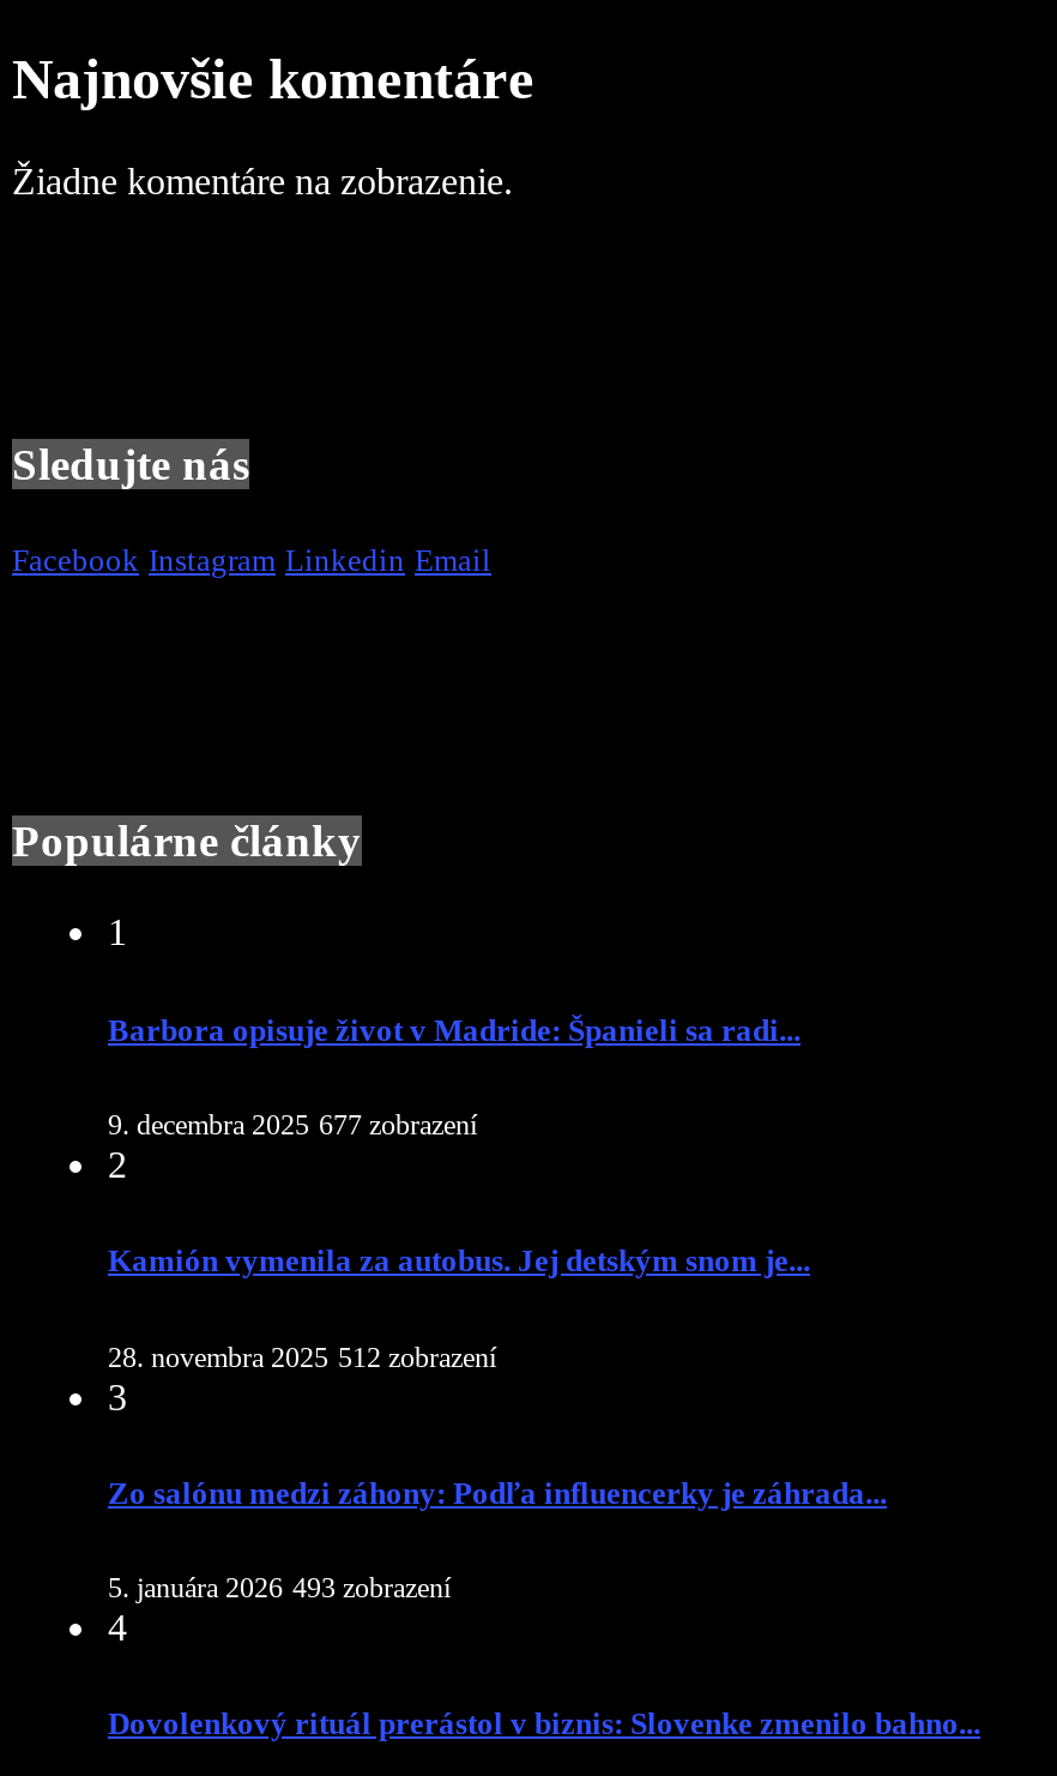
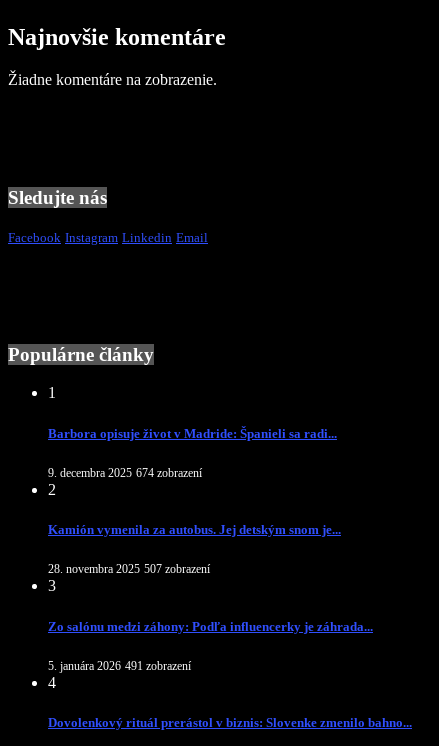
[108,1108,477,1141] 9. decembra 2025 677 zobrazení -> [48,466,202,480] 9. decembra 2025 674 zobrazení
[108,1339,496,1373] 28. novembra 2025 512 zobrazení -> [48,562,210,576] 28. novembra 2025 507 zobrazení
[108,1571,451,1604] 5. januára 2026 493 zobrazení -> [48,659,191,673] 5. januára 2026 491 zobrazení

